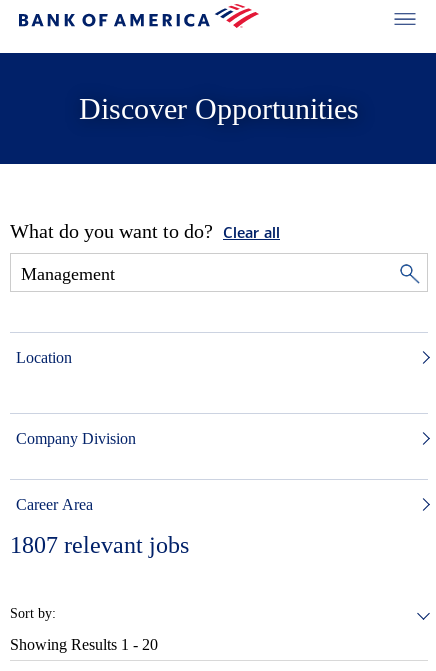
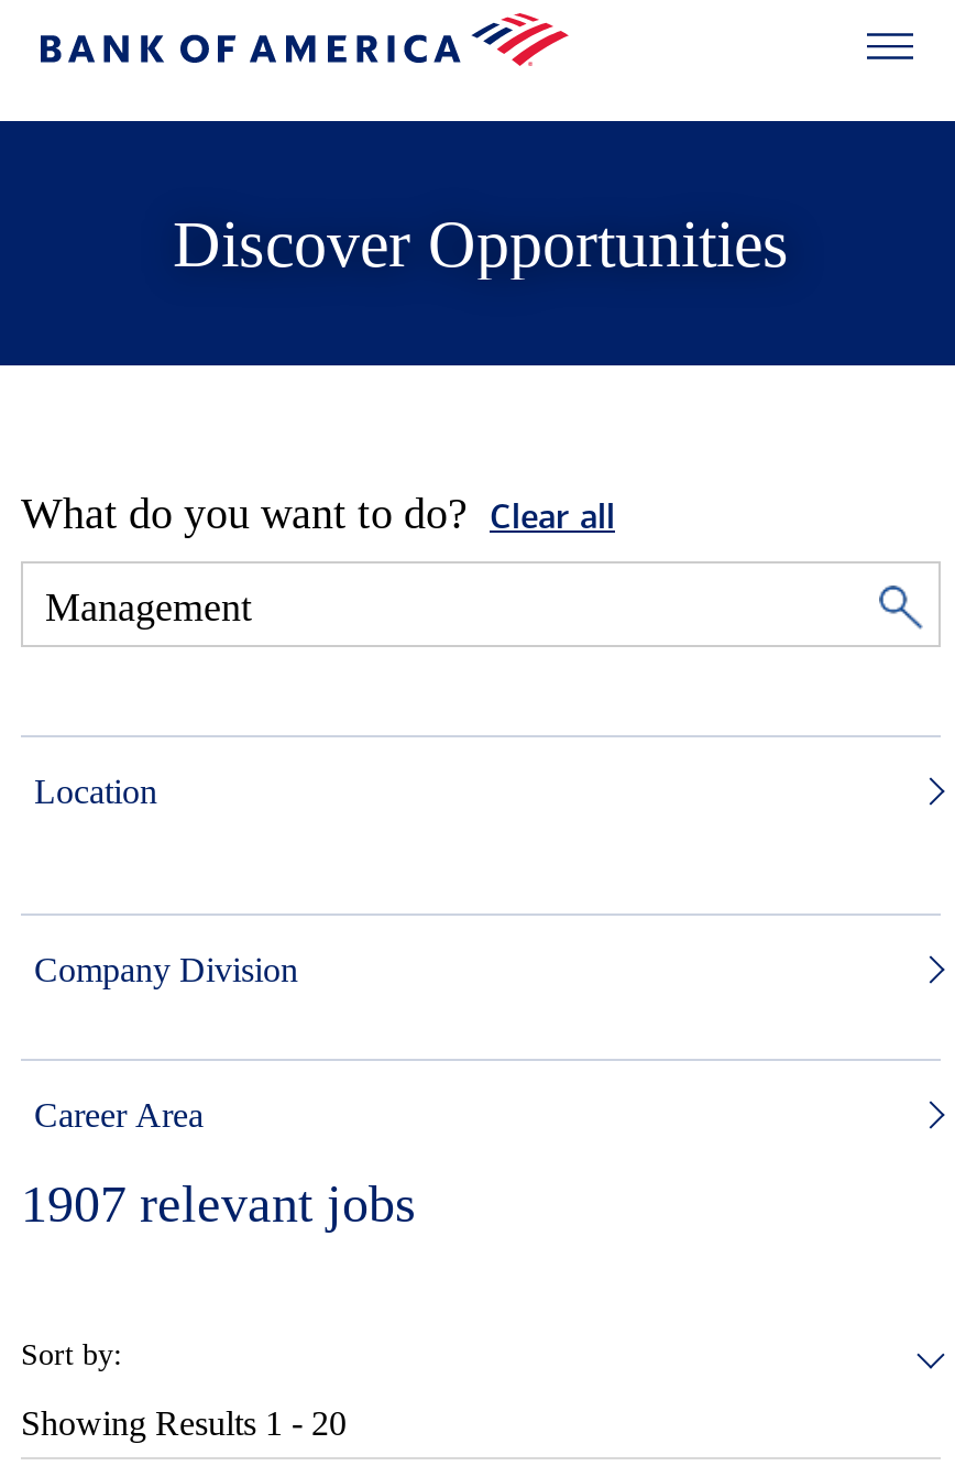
[10,532,189,558] 1807 relevant jobs -> [21,1175,415,1233] 1907 relevant jobs

